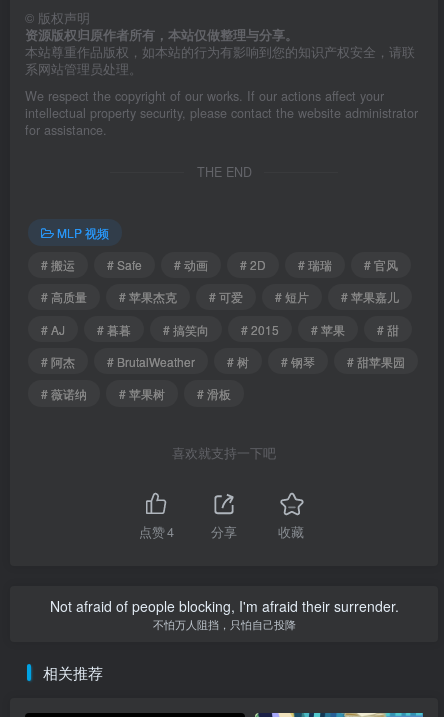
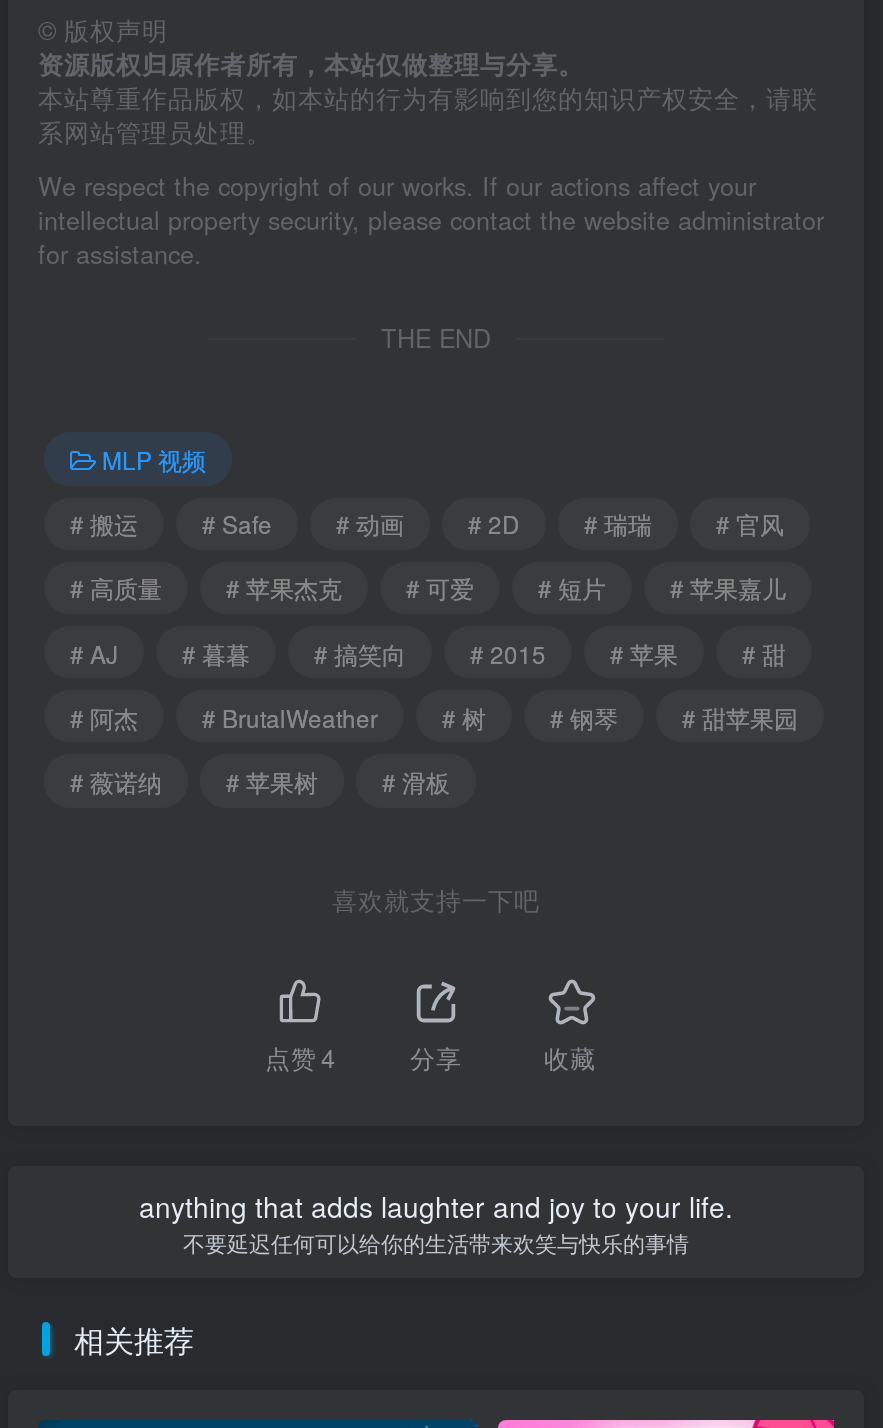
[49,596,398,632] Not afraid of people blocking, I'm afraid their surrender. | 不怕万人阻挡，只怕自己投降 -> [139,1186,733,1258] anything that adds laughter and joy to your life. | 不要延迟任何可以给你的生活带来欢笑与快乐的事情

